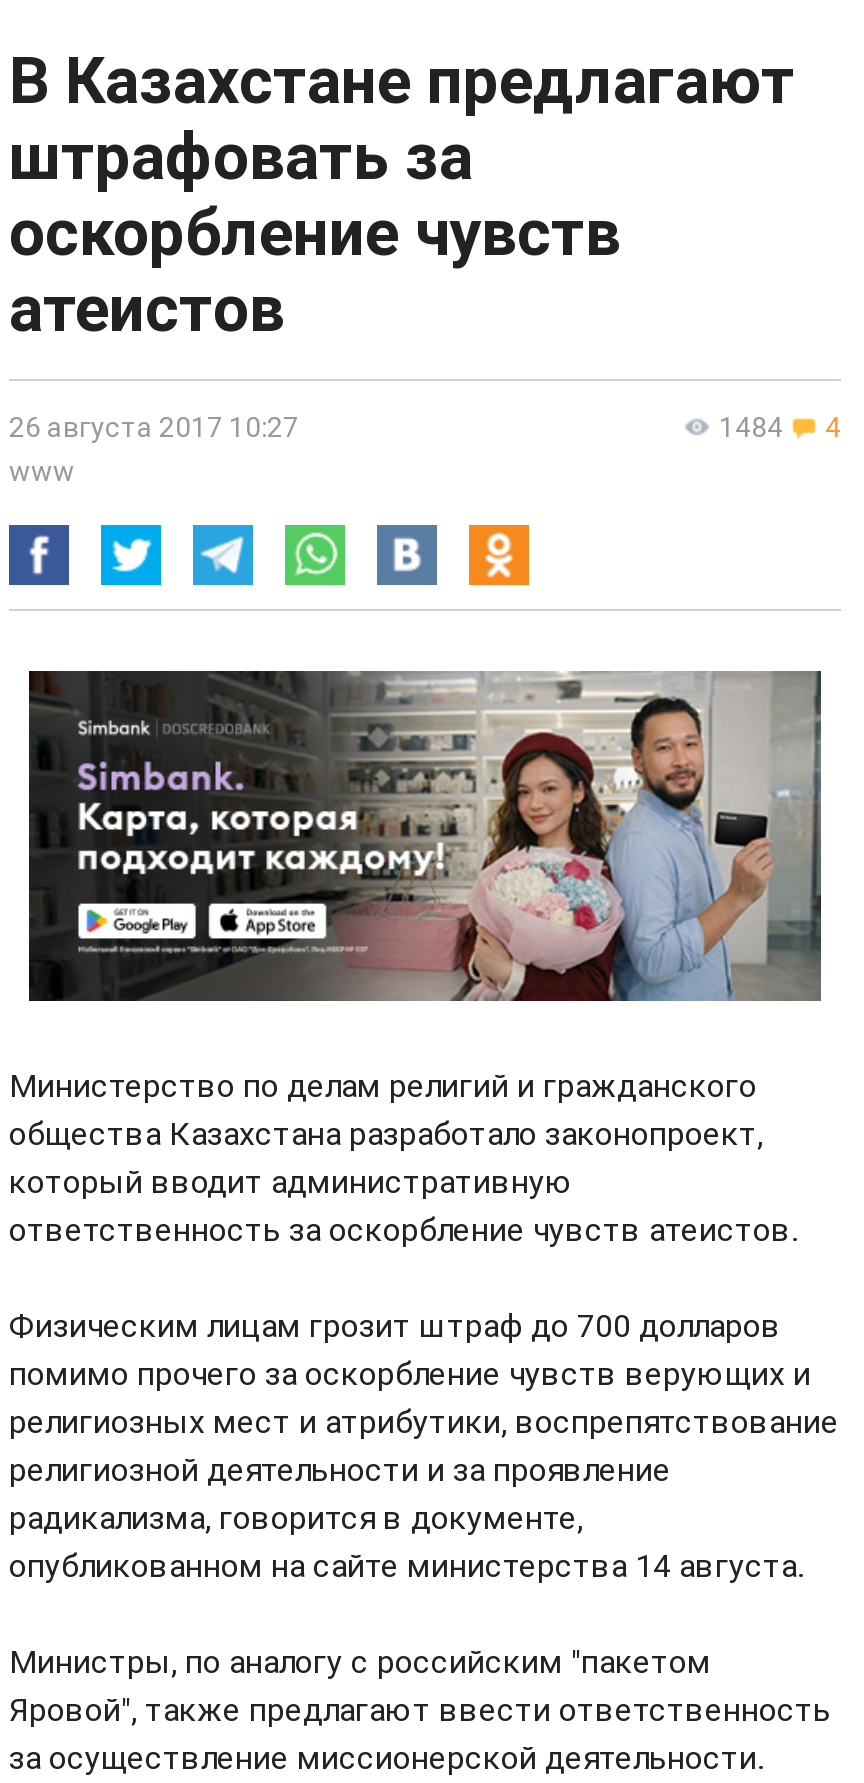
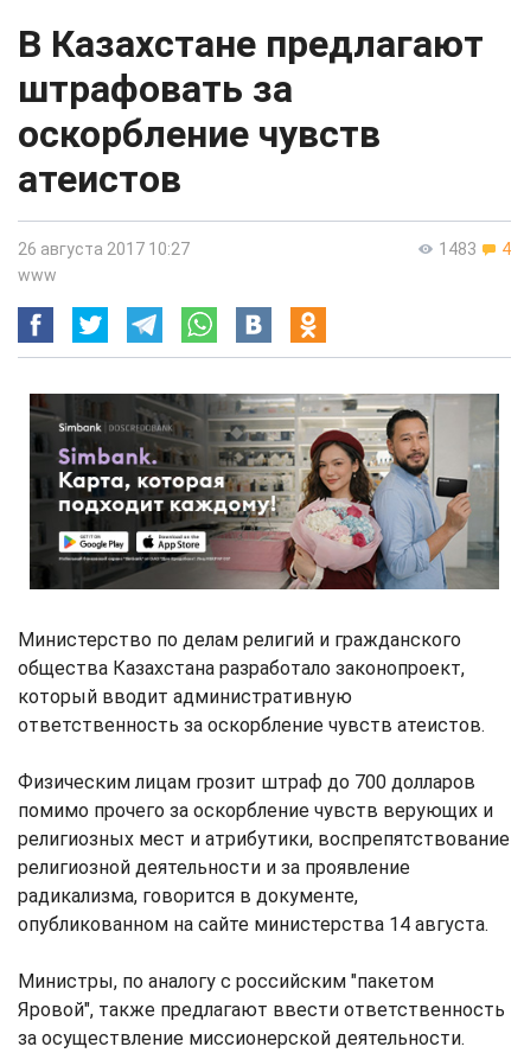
[713,411,841,443] 1484 4 -> [435,240,511,259] 1483 4

